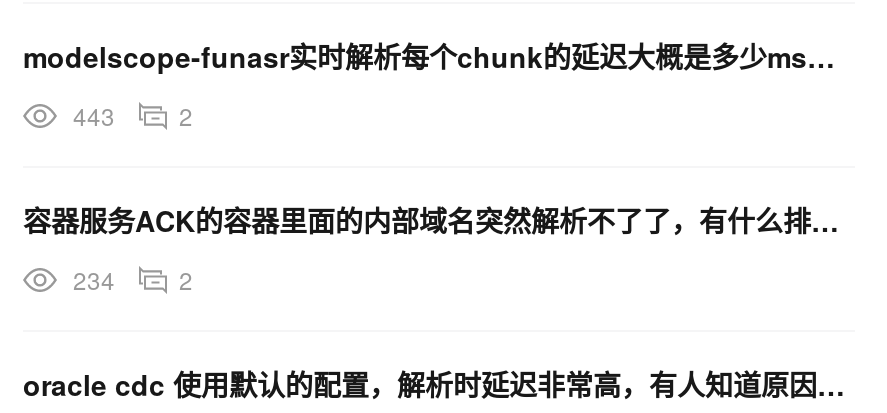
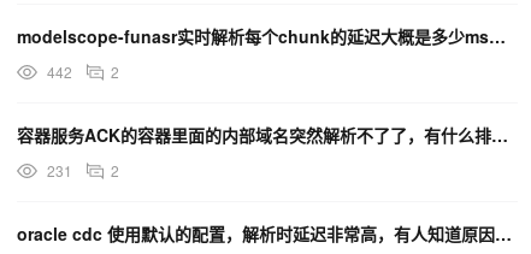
[73,98,193,132] 443 2 -> [47,61,119,82] 442 2
[73,262,193,296] 234 2 -> [47,160,119,181] 231 2

